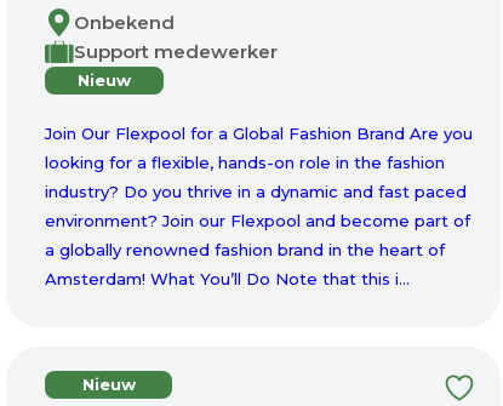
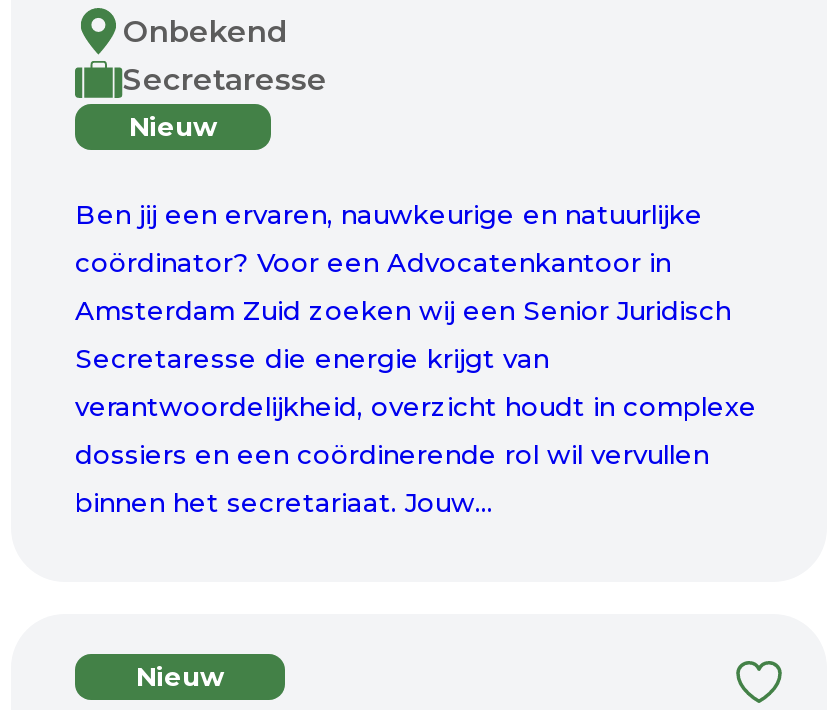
[74,40,278,63] Support medewerker -> [123,60,327,98] Secretaresse
[45,124,473,288] Join Our Flexpool for a Global Fashion Brand Are you | looking for a flexible, hands-on role in the fashion | industry? Do you thrive in a dynamic and fast paced | environment? Join our Flexpool and become part of | a globally renowned fashion brand in the heart of | Amsterdam! What You’ll Do Note that this i... -> [75,198,757,518] Ben jij een ervaren, nauwkeurige en natuurlijke | coördinator? Voor een Advocatenkantoor in | Amsterdam Zuid zoeken wij een Senior Juridisch | Secretaresse die energie krijgt van | verantwoordelijkheid, overzicht houdt in complexe | dossiers en een coördinerende rol wil vervullen | binnen het secretariaat. Jouw...

